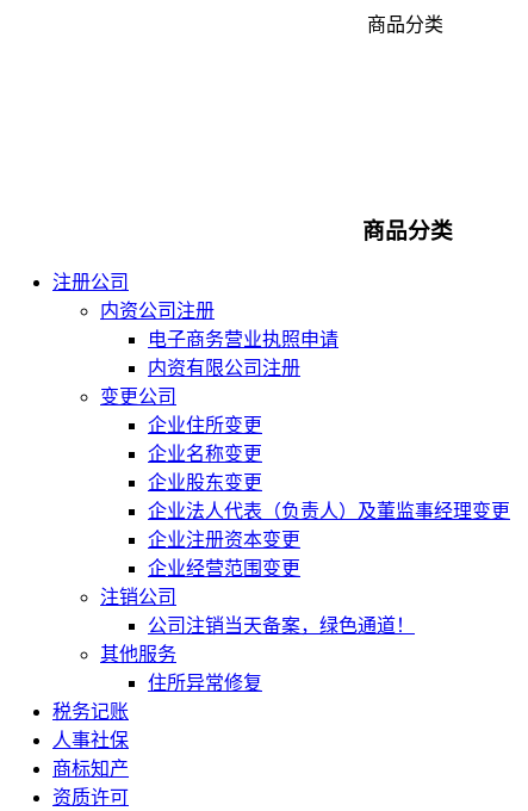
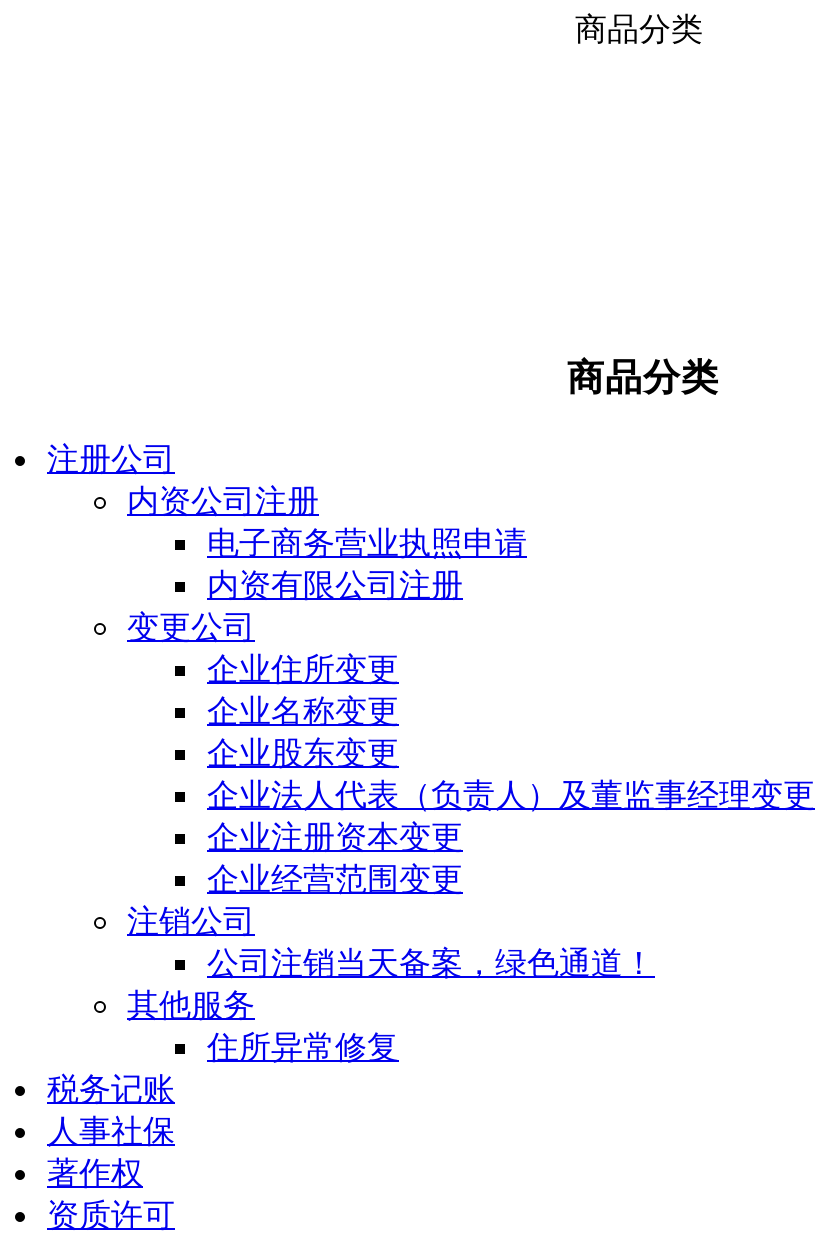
[52,759,129,779] 商标知产 -> [47,1157,143,1191] 著作权

